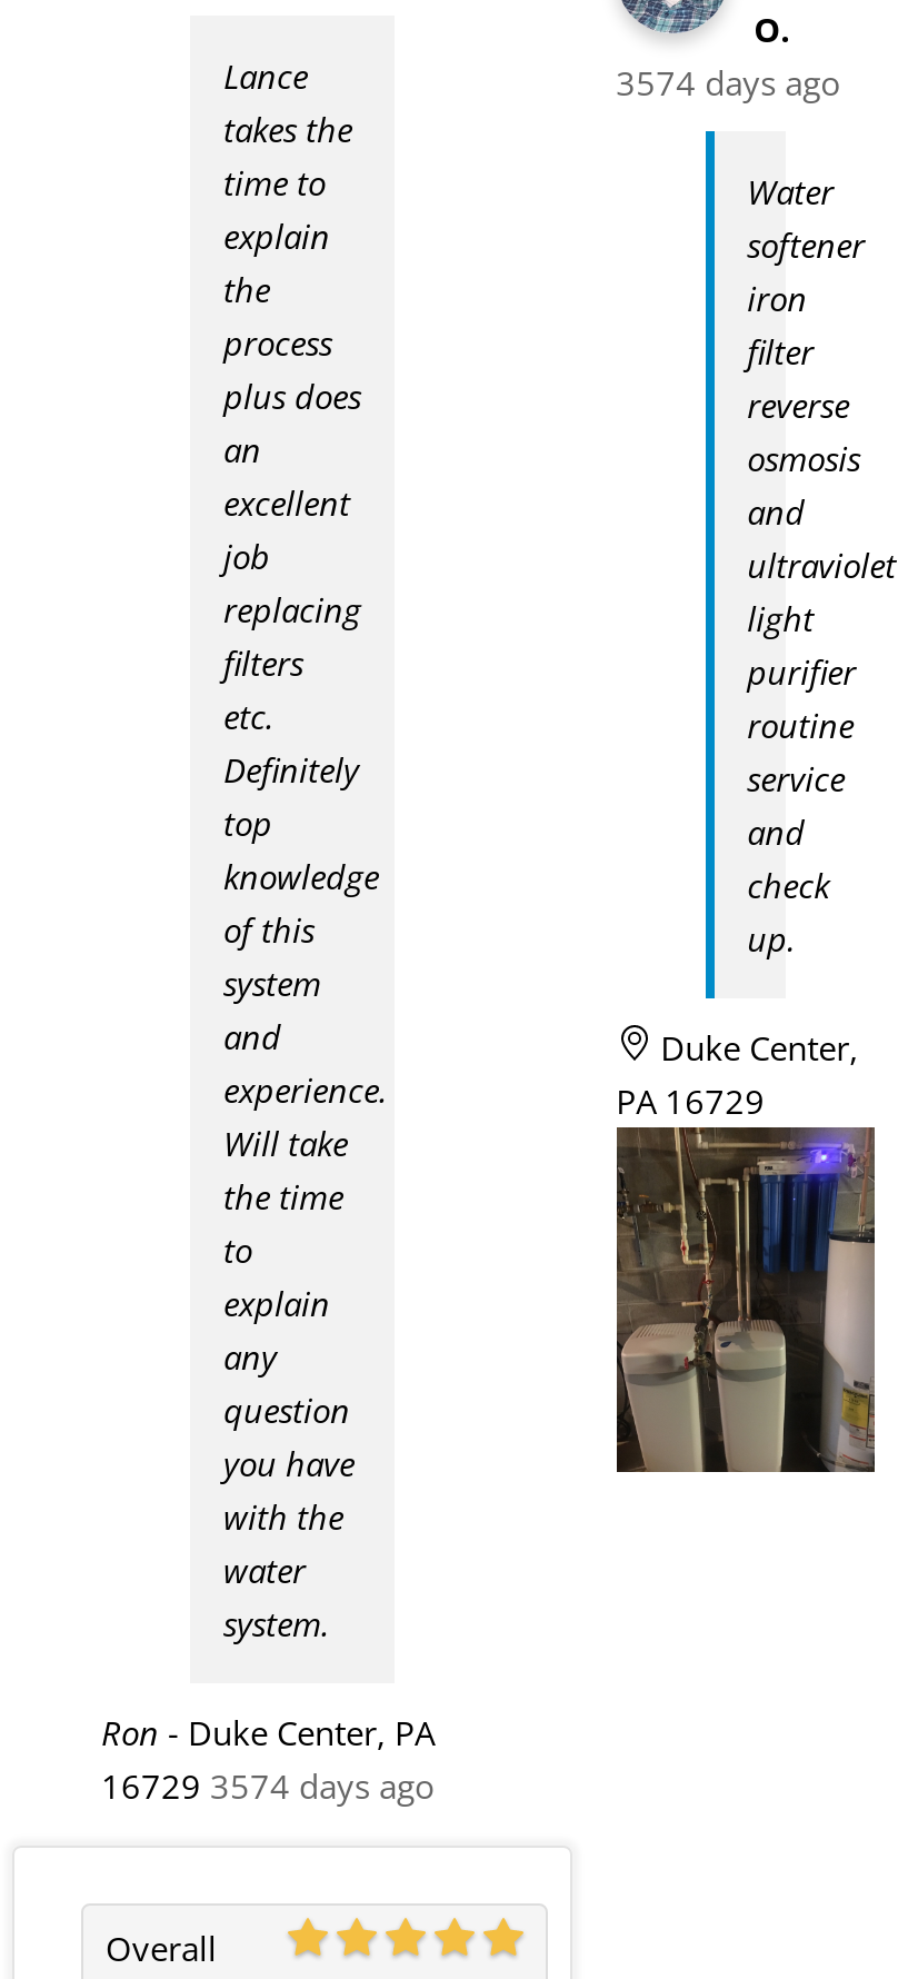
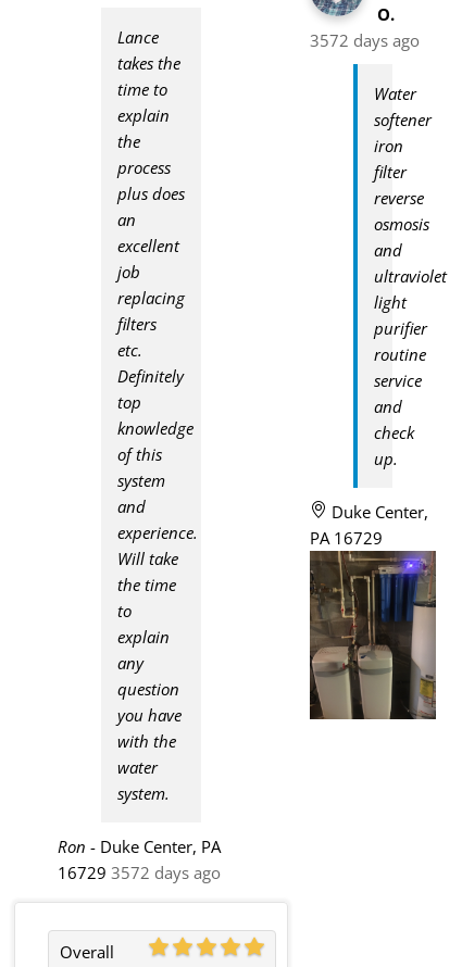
[616,60,840,104] 3574 days ago -> [309,29,419,51] 3572 days ago
[101,1763,435,1807] 16729 3574 days ago -> [58,861,221,883] 16729 3572 days ago

